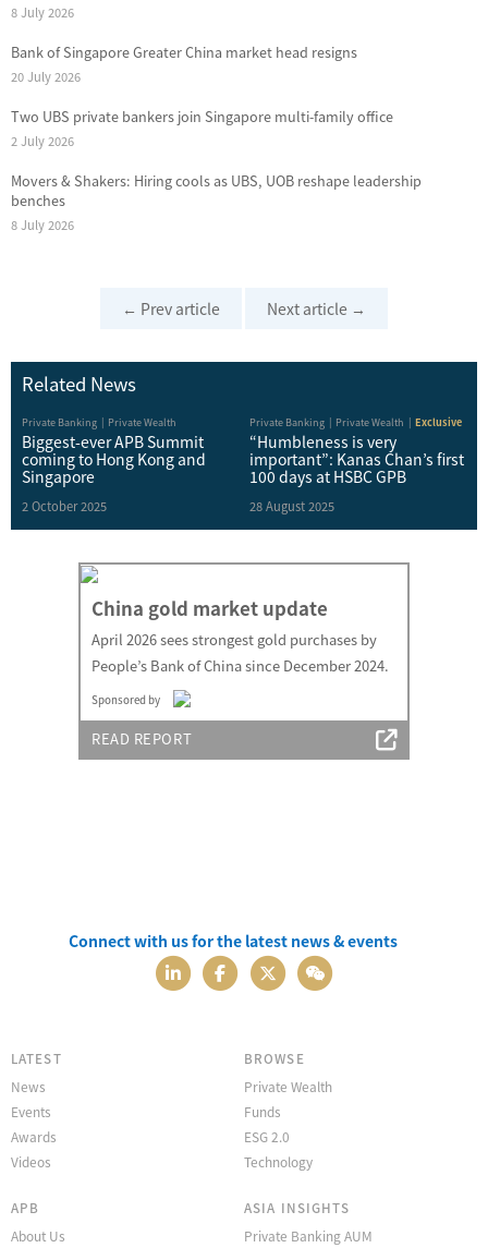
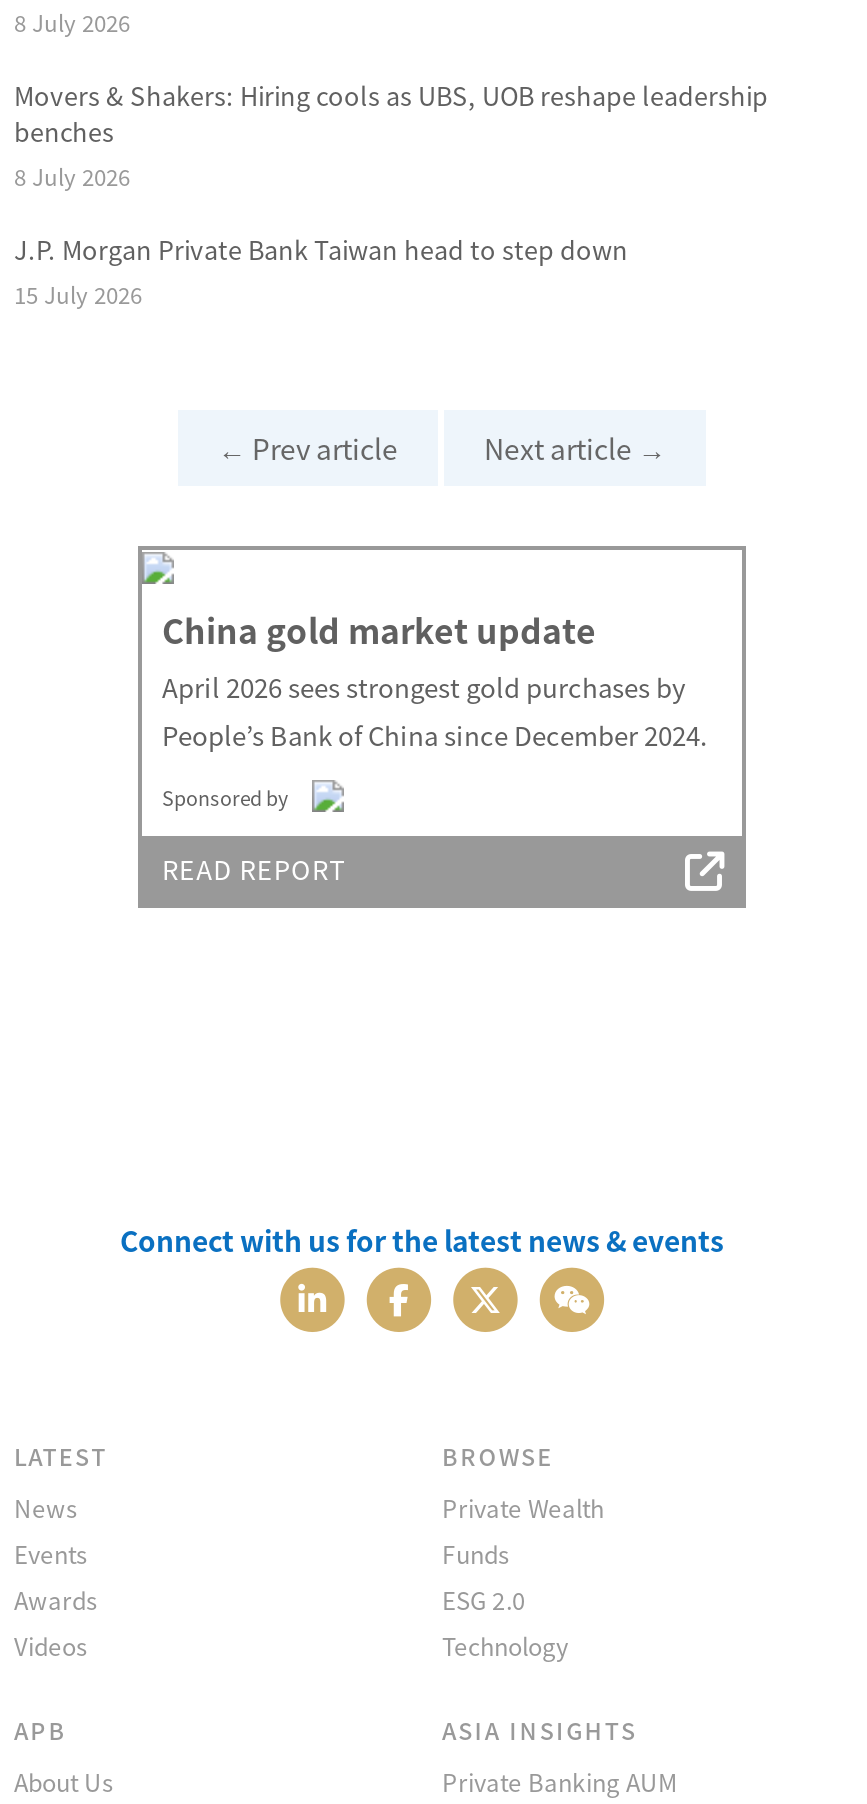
[11,41,393,149] Bank of Singapore Greater China market head resigns | 20 July 2026 | Two UBS private bankers join Singapore multi-family office | 2 July 2026 -> none
none -> [14,230,628,310] J.P. Morgan Private Bank Taiwan head to step down | 15 July 2026
[10,371,478,531] [image] | Related News | Private Banking | Private Wealth | Biggest-ever APB Summit | coming to Hong Kong and | Singapore | 2 October 2025 -> none
[249,414,464,514] Private Banking | Private Wealth | Exclusive | “Humbleness is very | important”: Kanas Chan’s first | 100 days at HSBC GPB | 28 August 2025 -> none

